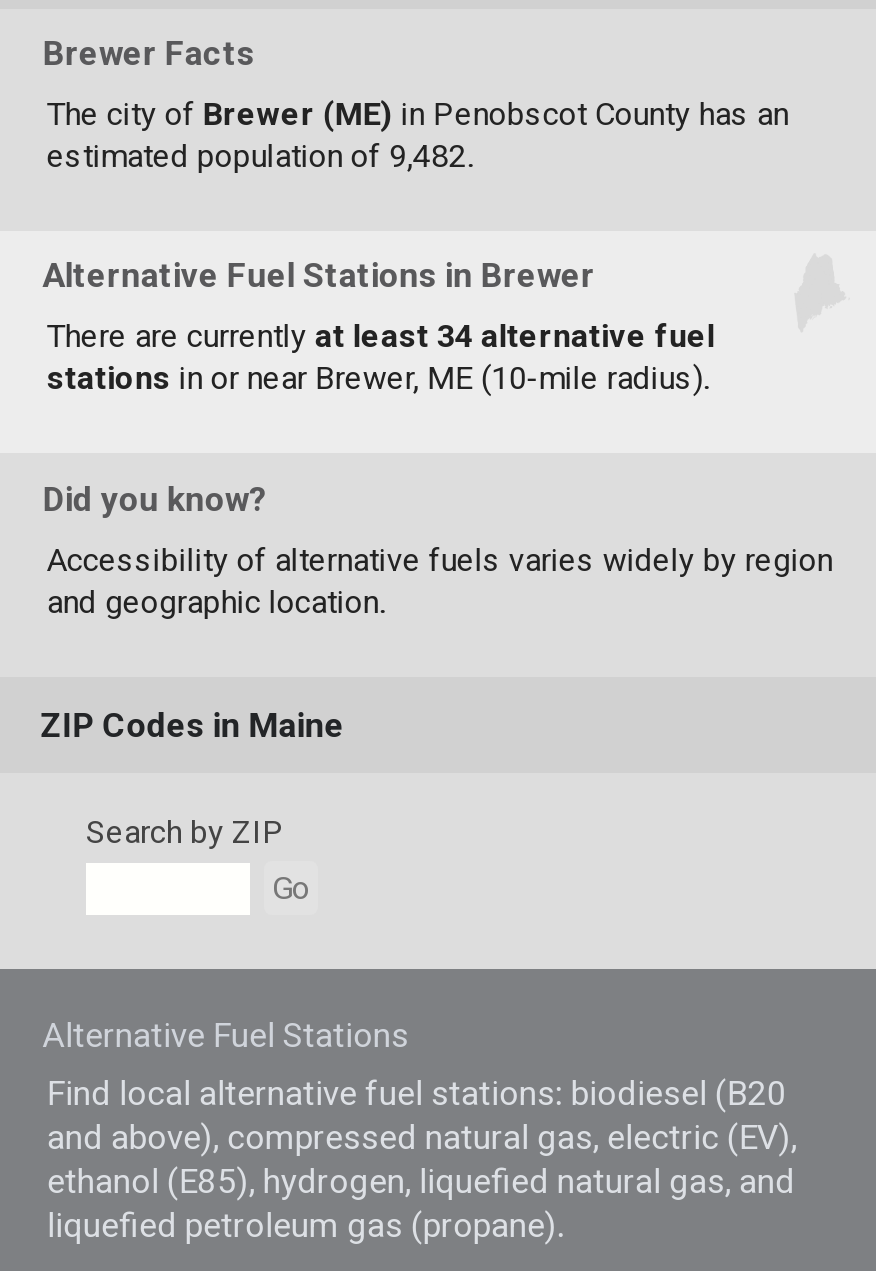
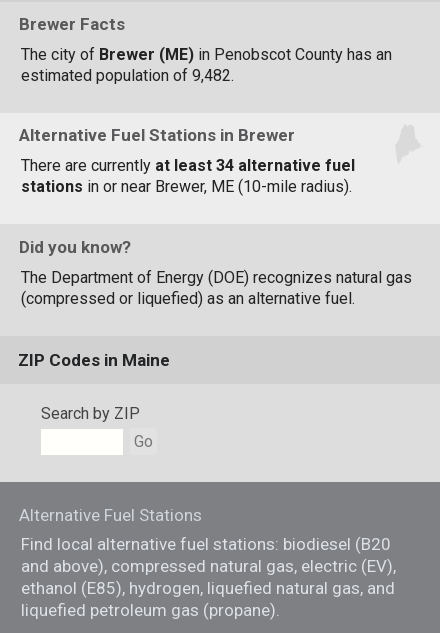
[47,540,833,620] Accessibility of alternative fuels varies widely by region | and geographic location. -> [21,268,412,308] The Department of Energy (DOE) recognizes natural gas | (compressed or liquefied) as an alternative fuel.

